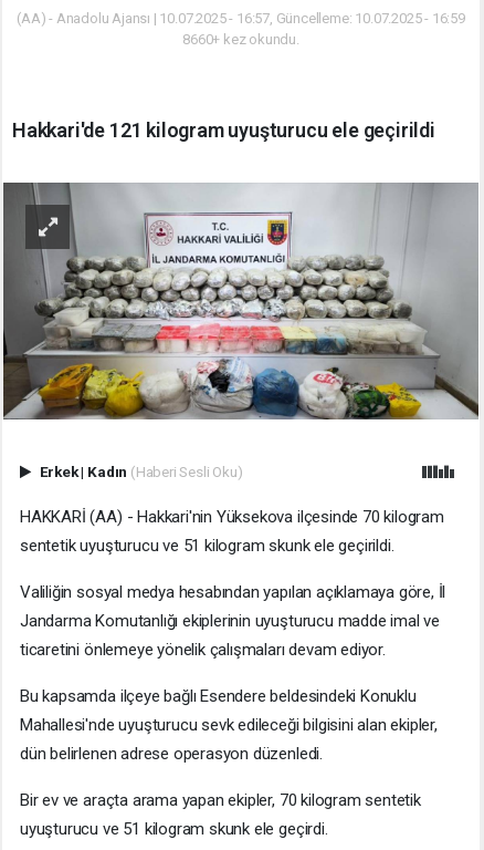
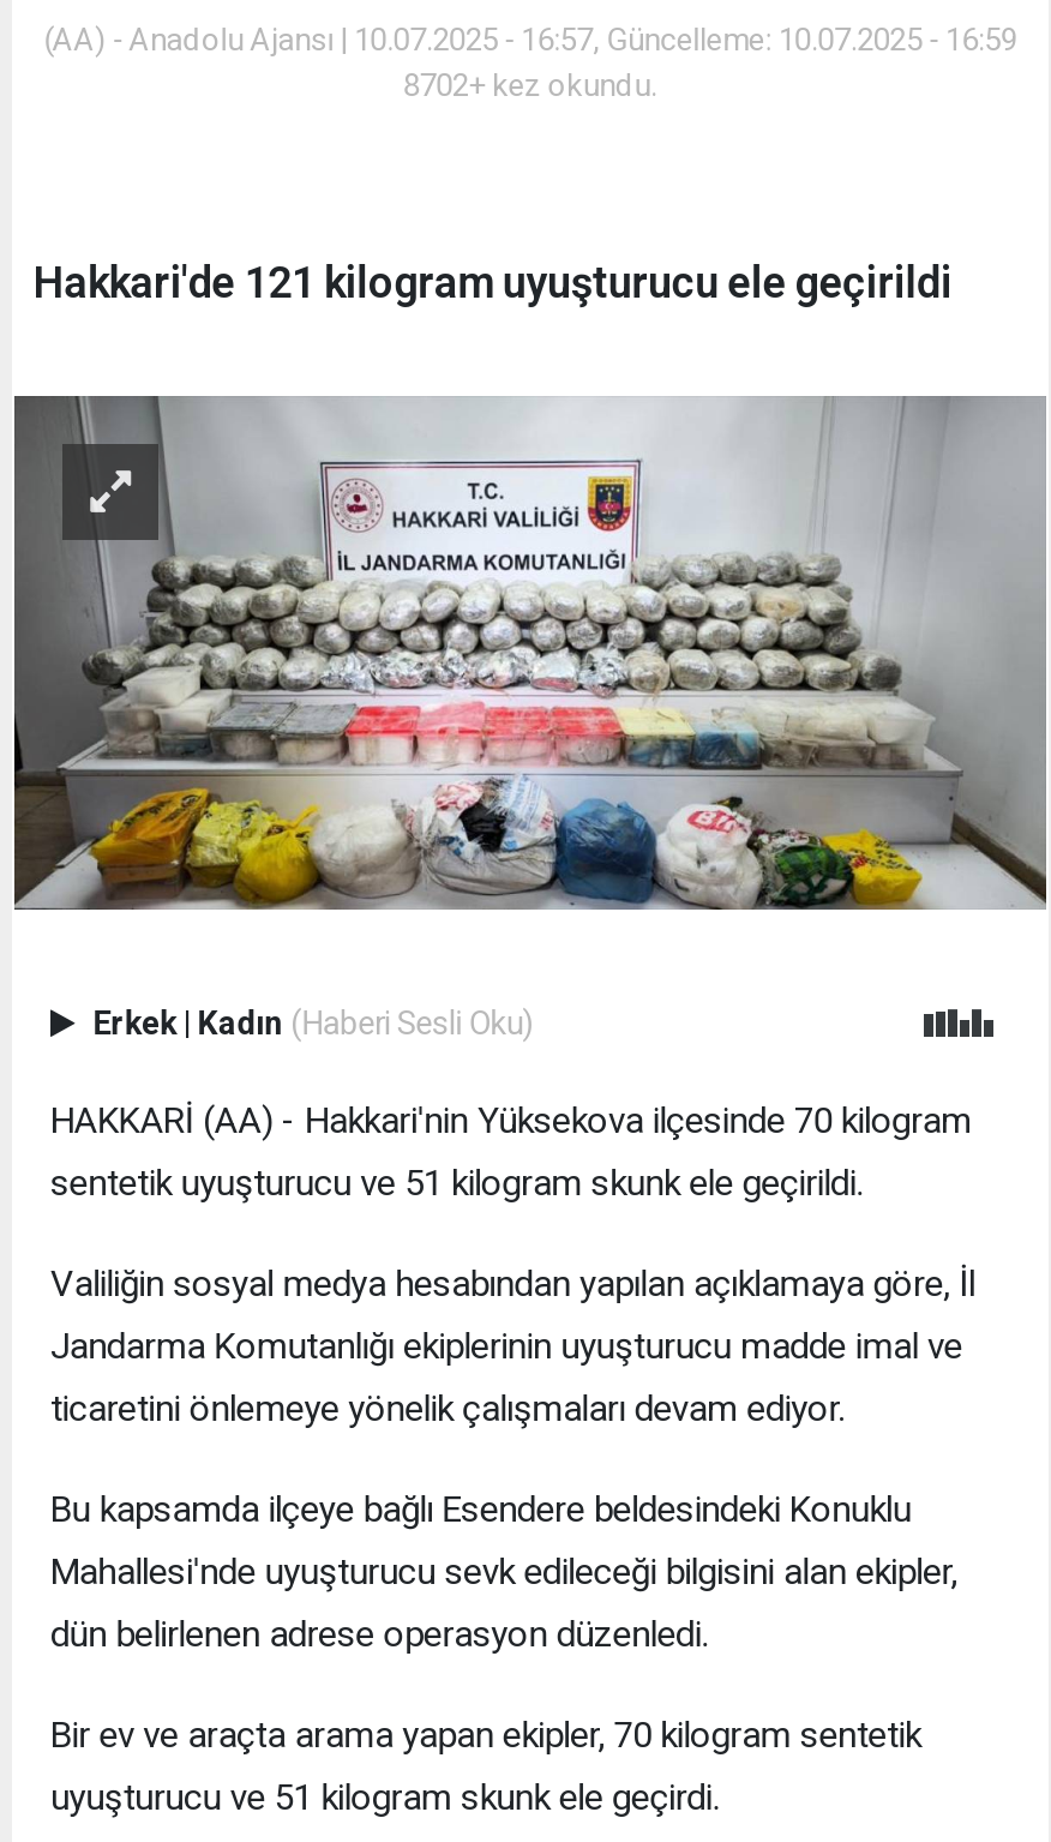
[182,31,299,47] 8660+ kez okundu. -> [403,67,657,103] 8702+ kez okundu.

